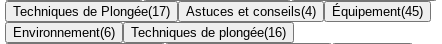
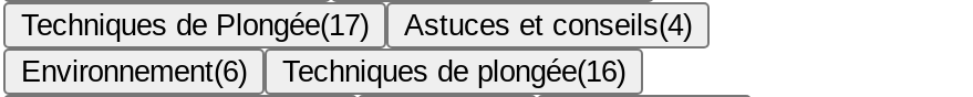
[332,4,423,19] Équipement(45) -> none

